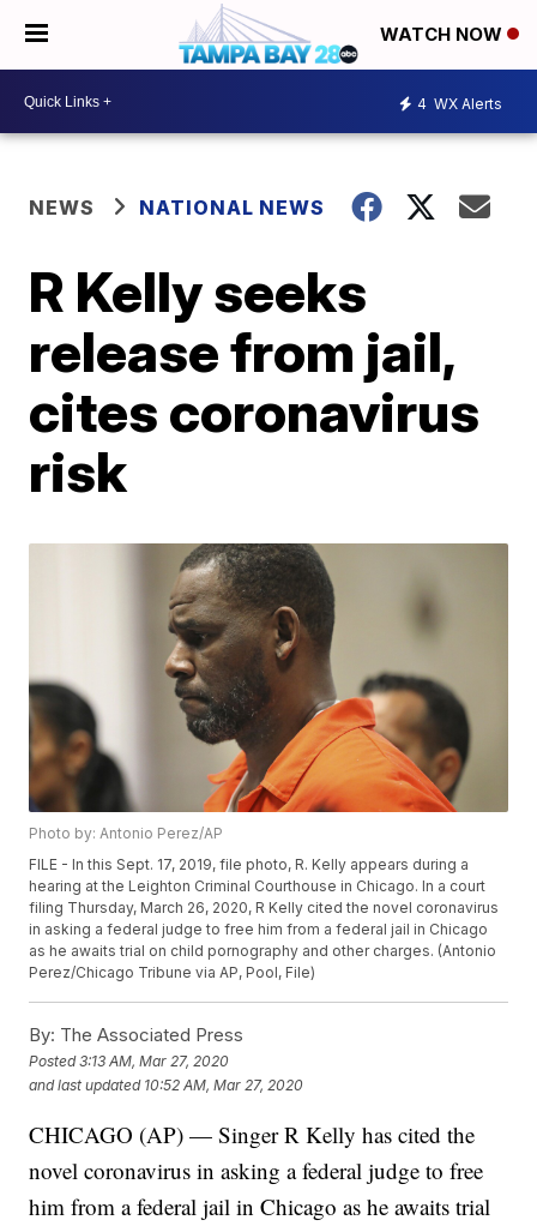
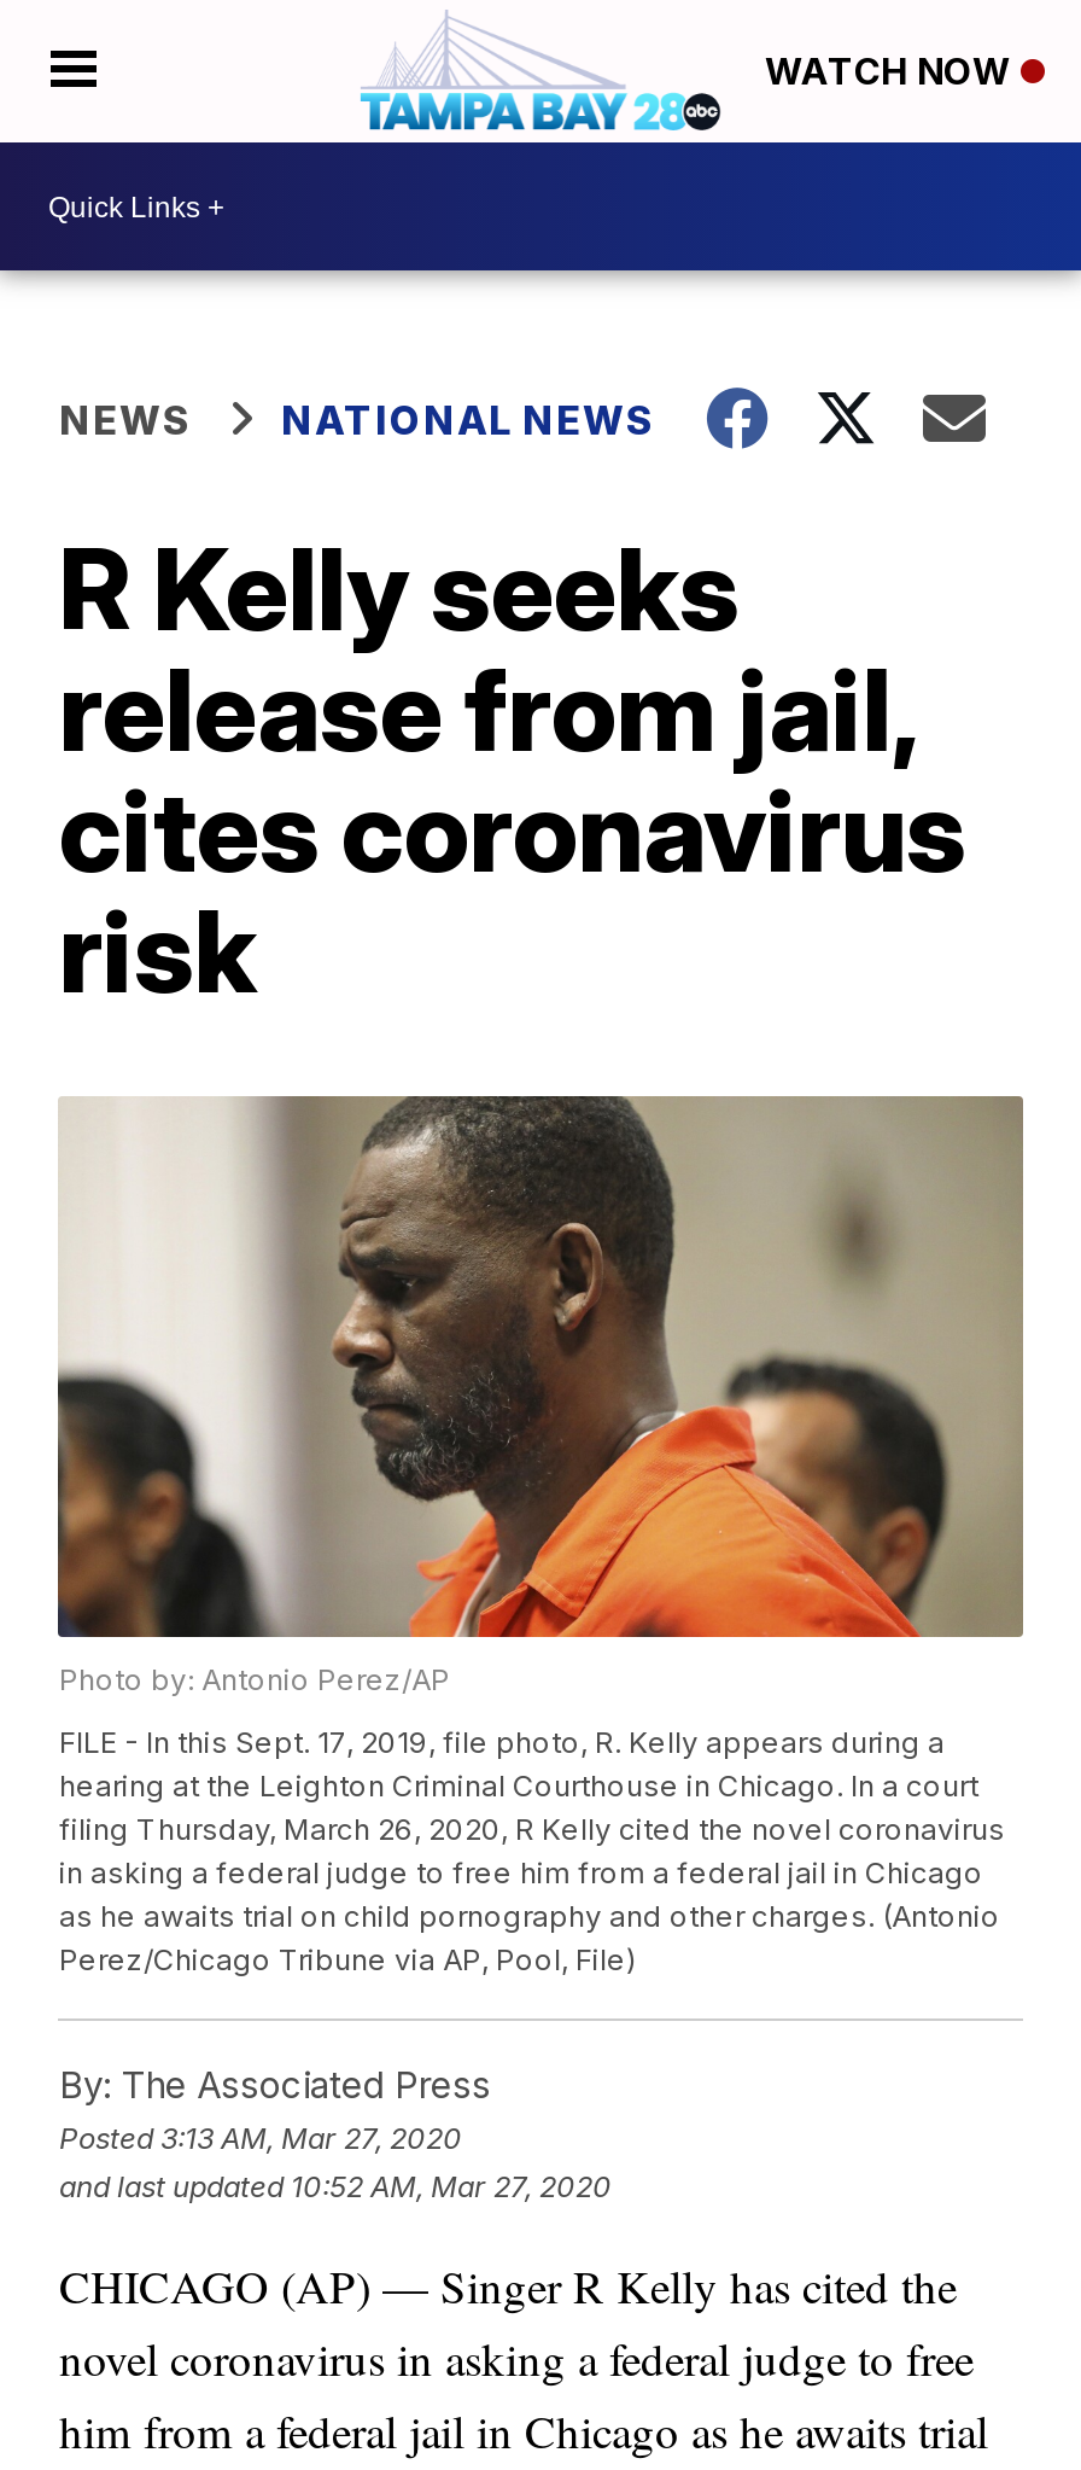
[417,94,502,112] 4 WX Alerts -> none

